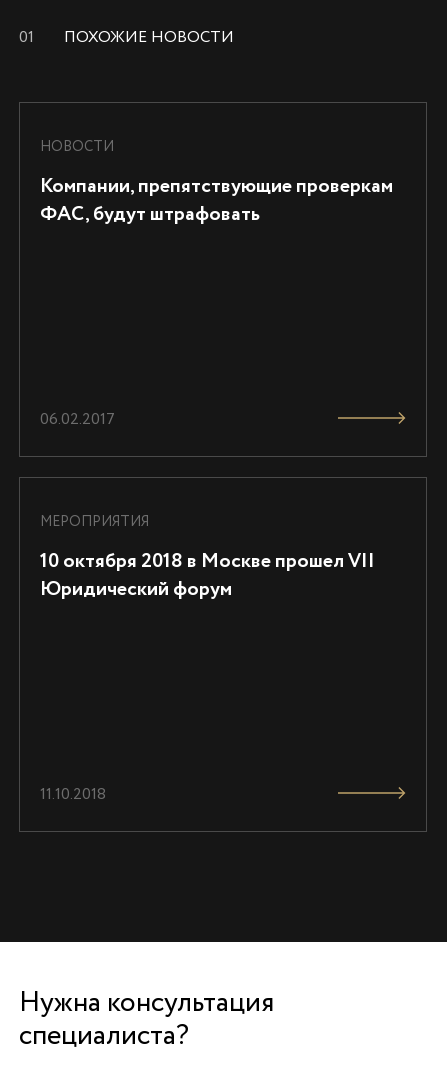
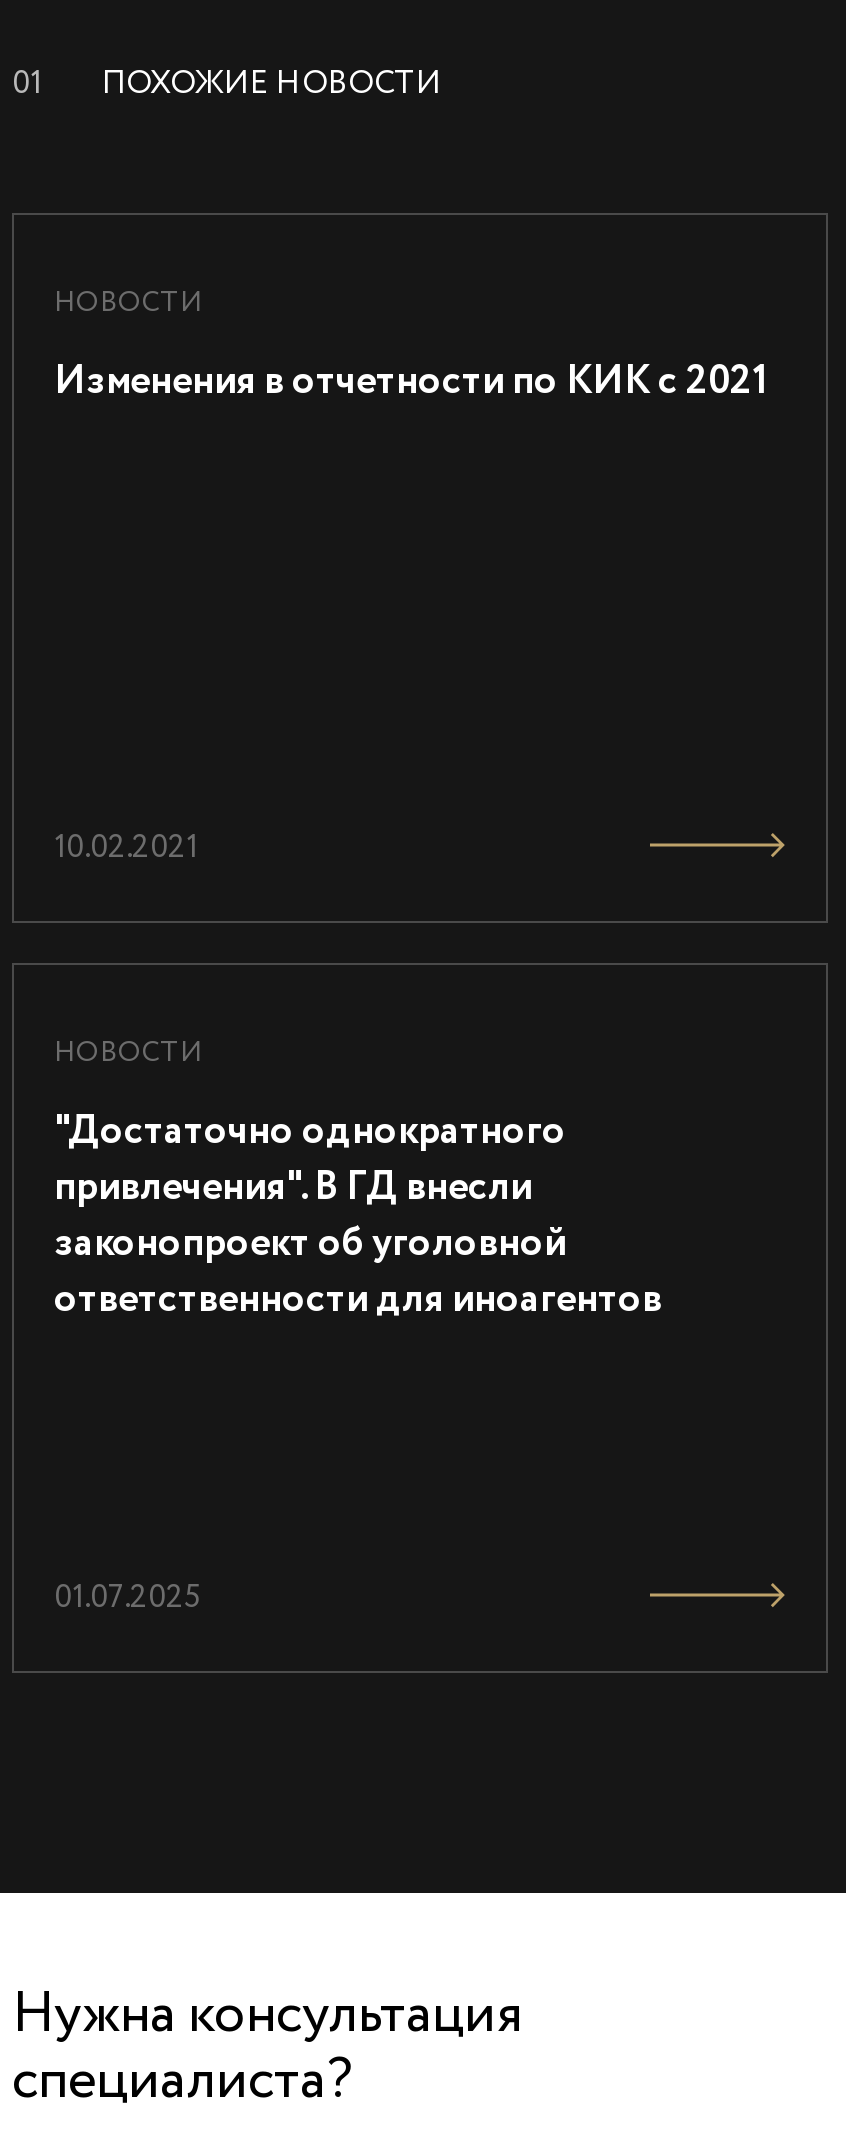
[40,177,393,225] Компании, препятствующие проверкам | ФАС, будут штрафовать -> [54,363,768,403] Изменения в отчетности по КИК с 2021
[40,412,115,428] 06.02.2017 -> [54,833,198,865] 10.02.2021
[40,515,149,529] МЕРОПРИЯТИЯ -> [54,1039,202,1067] НОВОСТИ
[40,552,375,600] 10 октября 2018 в Москве прошел VII | Юридический форум -> [54,1113,662,1321] "Достаточно однократного | привлечения". В ГД внесли | законопроект об уголовной | ответственности для иноагентов
[40,787,106,803] 11.10.2018 -> [54,1583,200,1615] 01.07.2025

